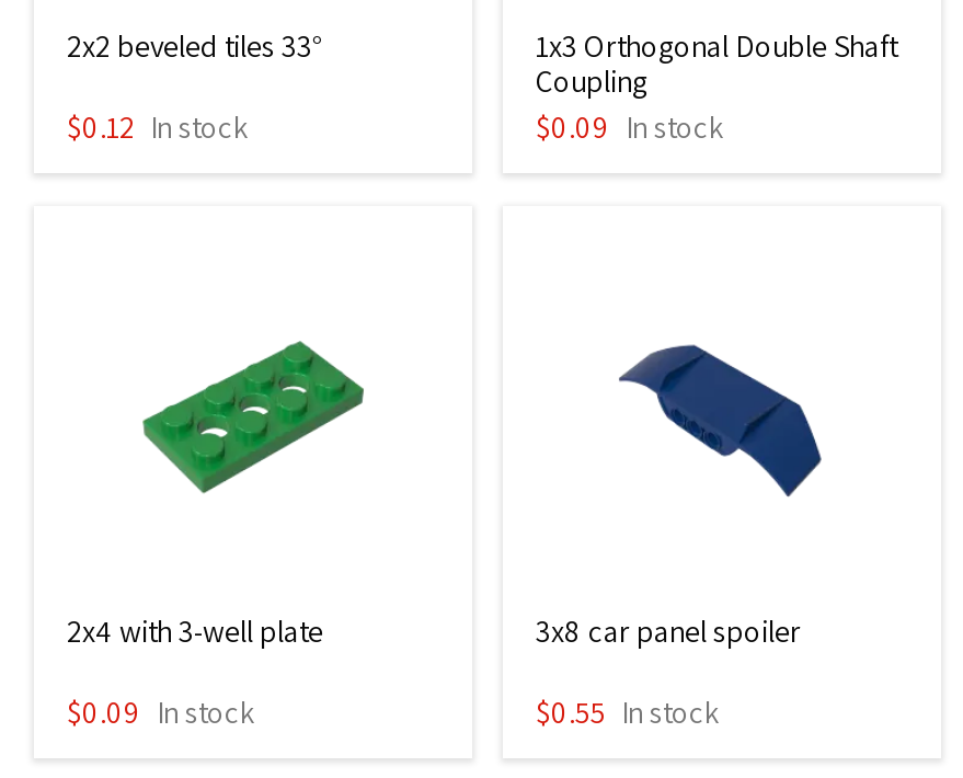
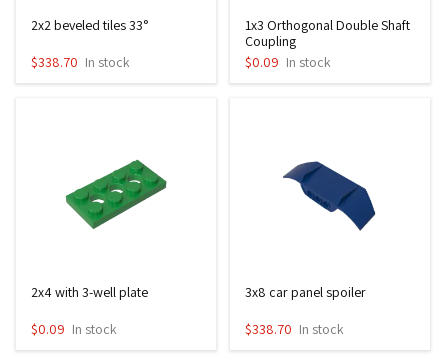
[67,108,249,147] $0.12 In stock -> [31,53,130,71] $338.70 In stock
[536,693,720,732] $0.55 In stock -> [245,320,344,338] $338.70 In stock

